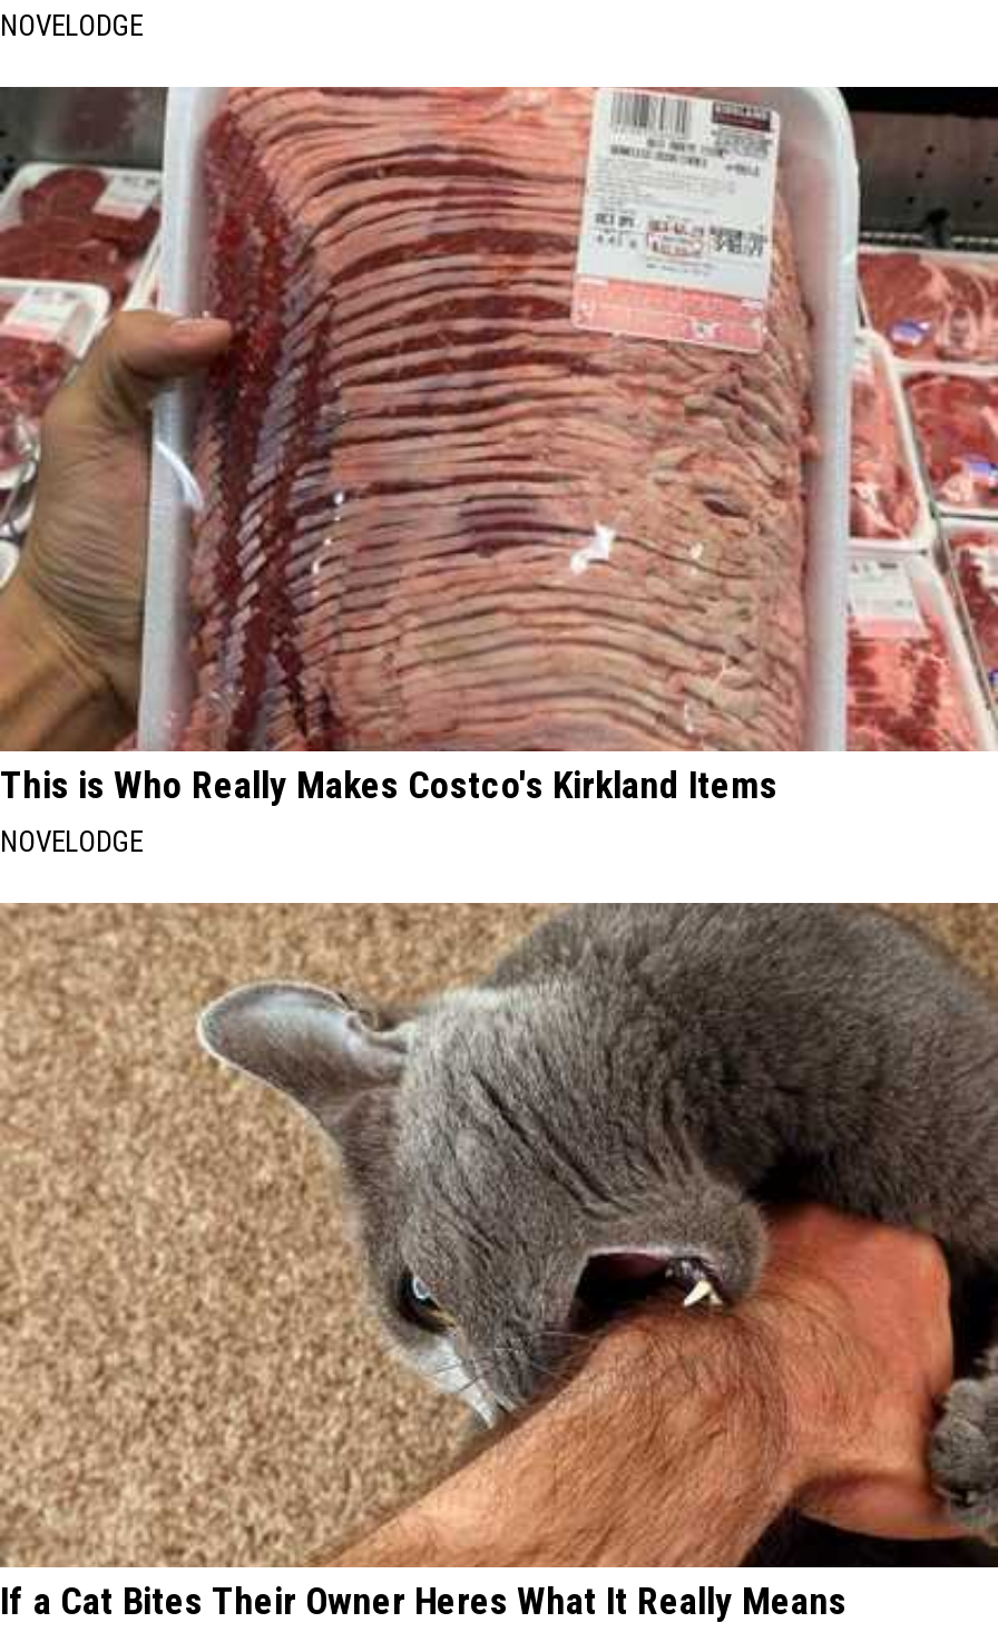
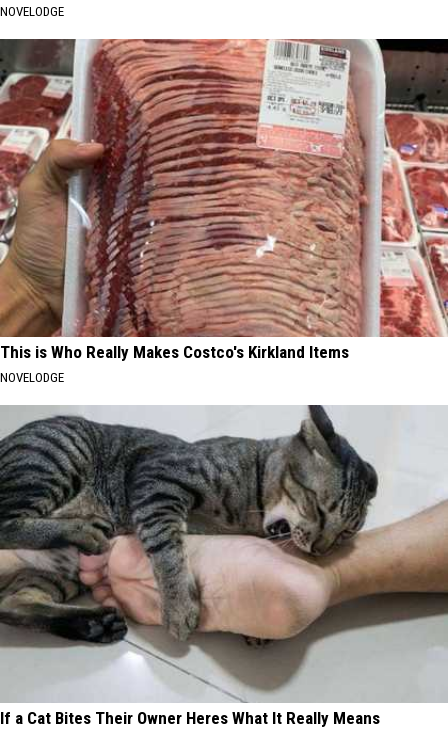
[7,901,991,1570] [image] -> [3,405,445,703] [image]

